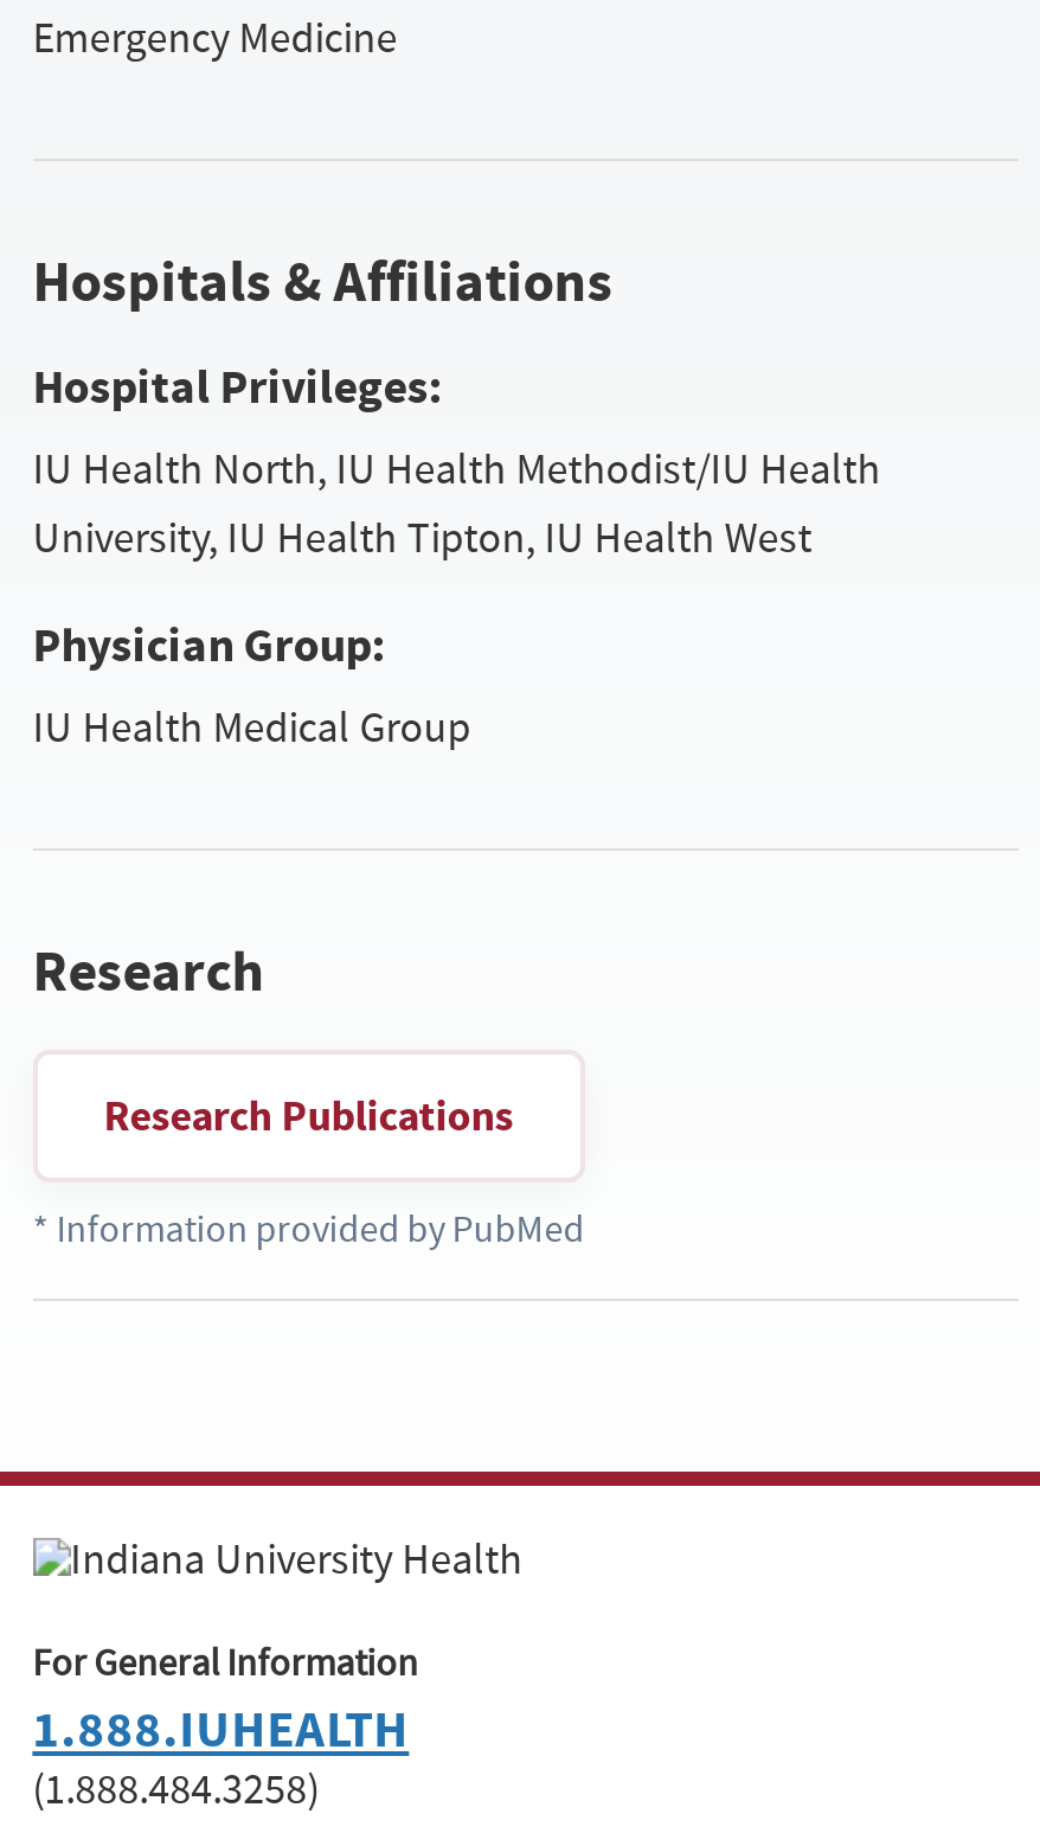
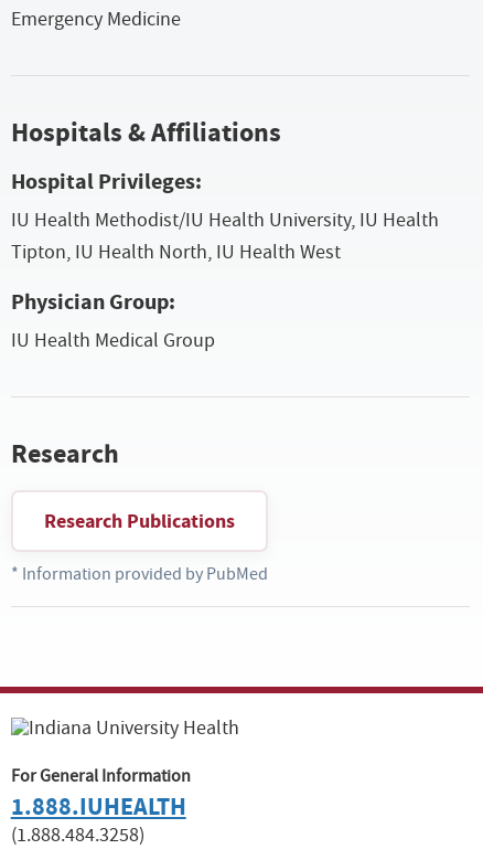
[32,443,881,497] IU Health North, IU Health Methodist/IU Health -> [11,207,439,233] IU Health Methodist/IU Health University, IU Health
[32,511,812,566] University, IU Health Tipton, IU Health West -> [11,239,340,265] Tipton, IU Health North, IU Health West

